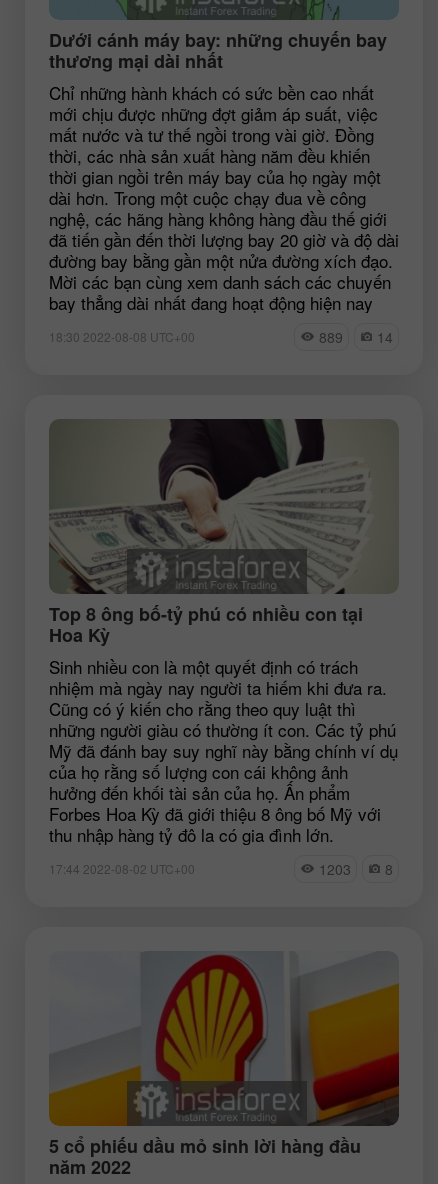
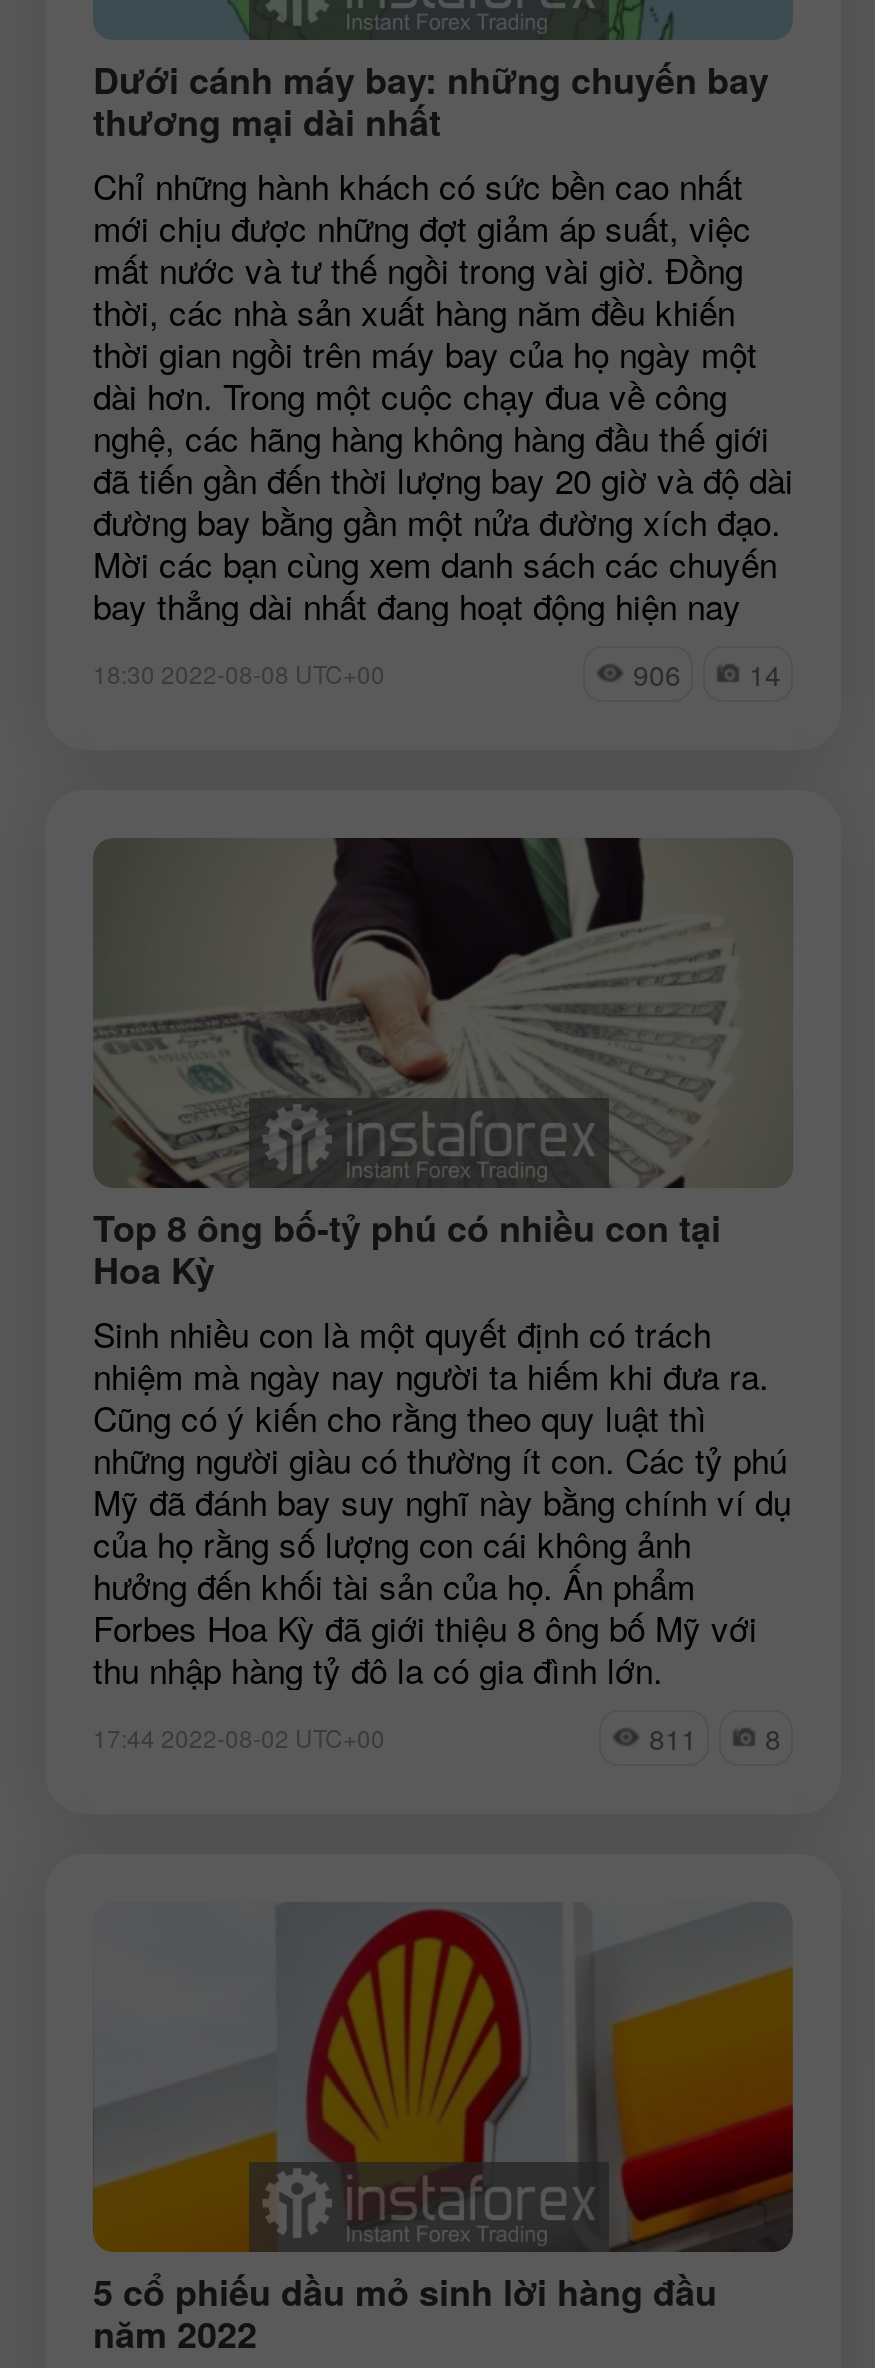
[319,327,393,347] 889 14 -> [633,654,781,694] 906 14
[319,859,393,879] 1203 8 -> [649,1718,781,1758] 811 8

